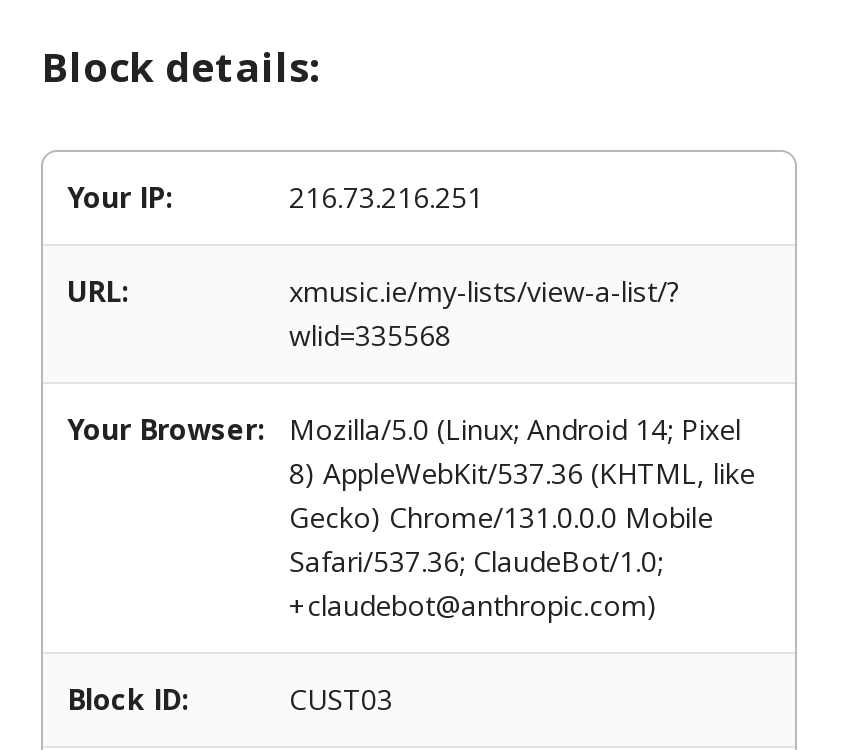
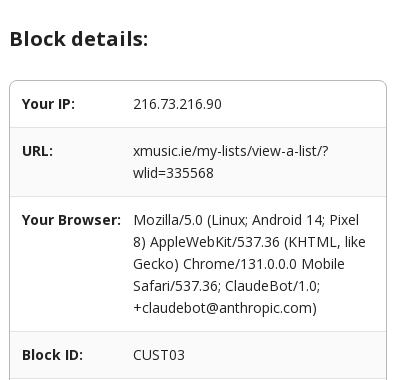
[289,178,483,216] 216.73.216.251 -> [133,94,222,113] 216.73.216.90

